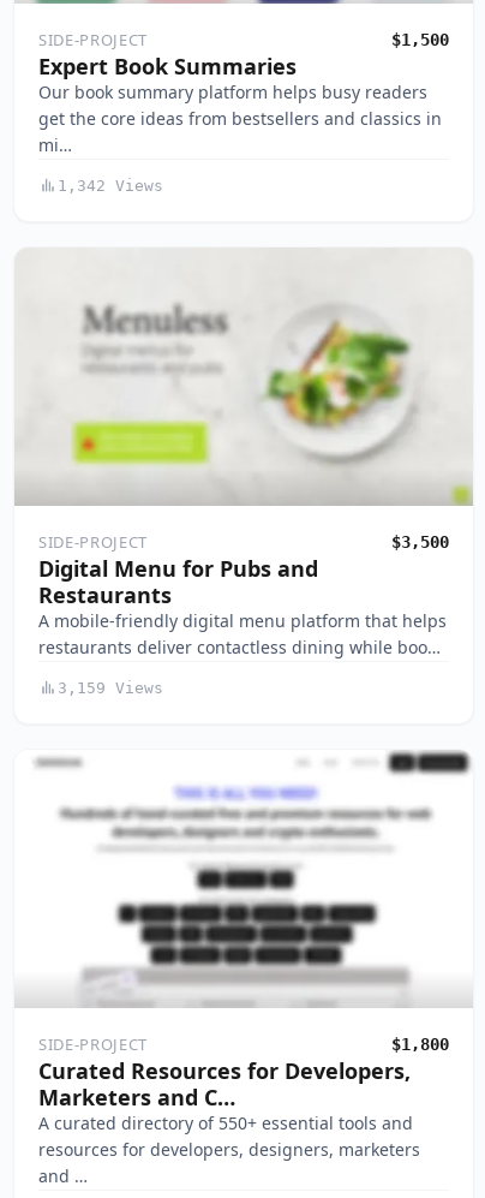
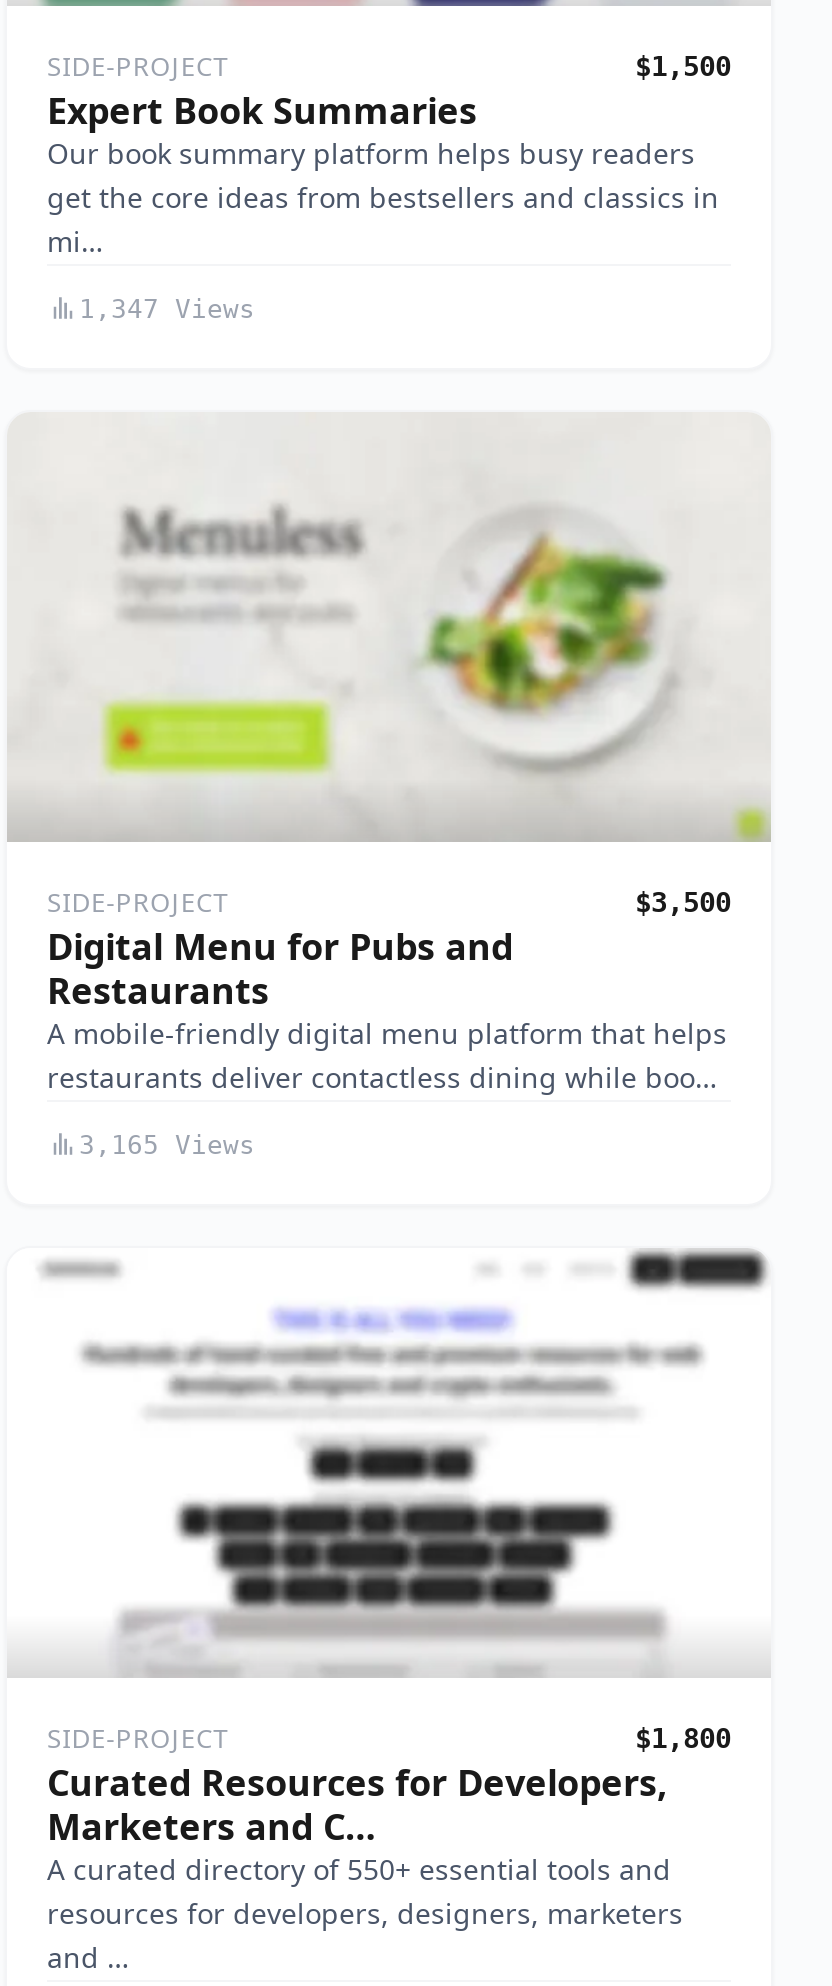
[58,176,163,194] 1,342 Views -> [79,293,255,323] 1,347 Views
[58,679,163,697] 3,159 Views -> [79,1130,255,1160] 3,165 Views

